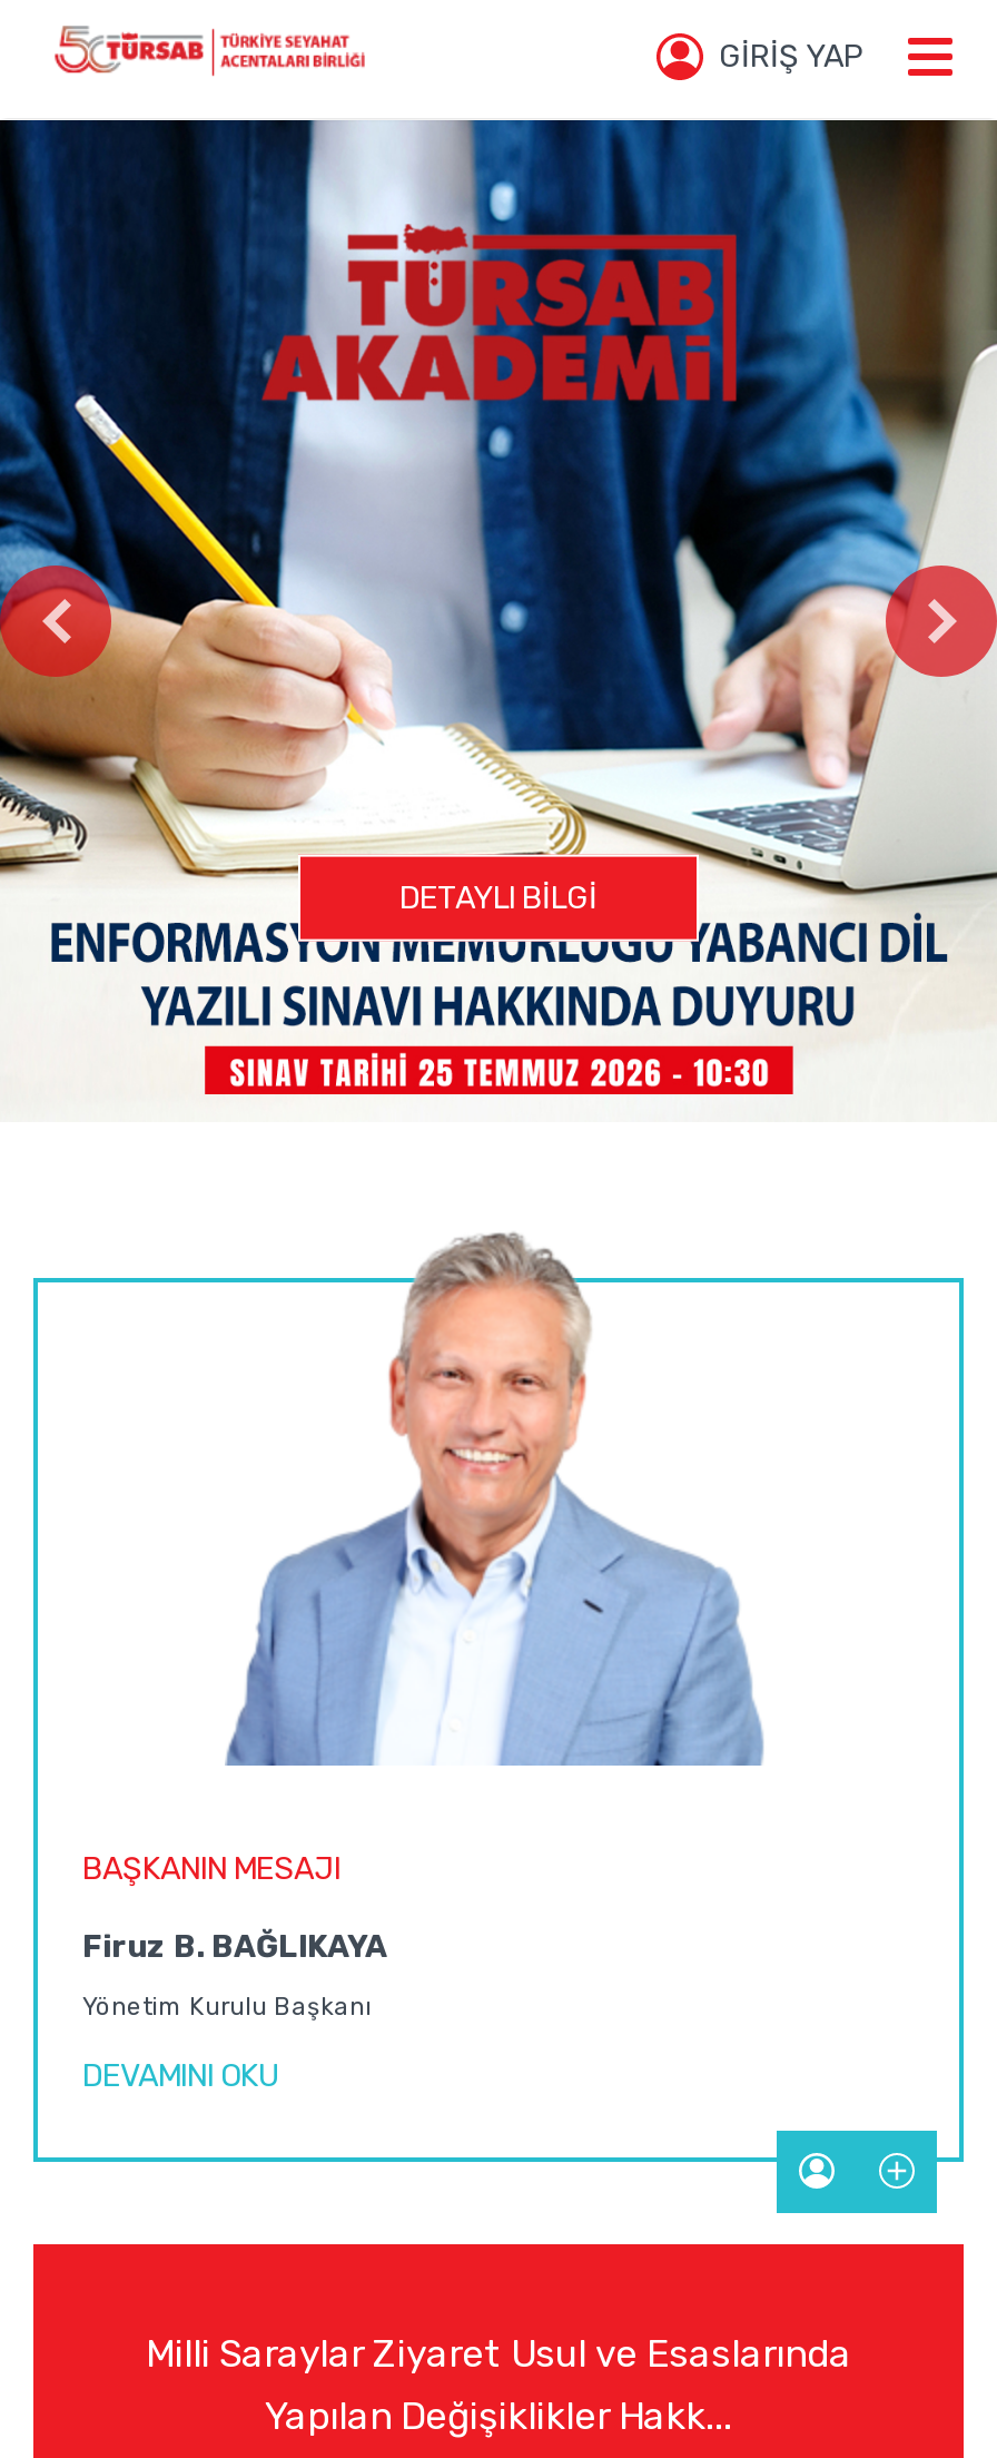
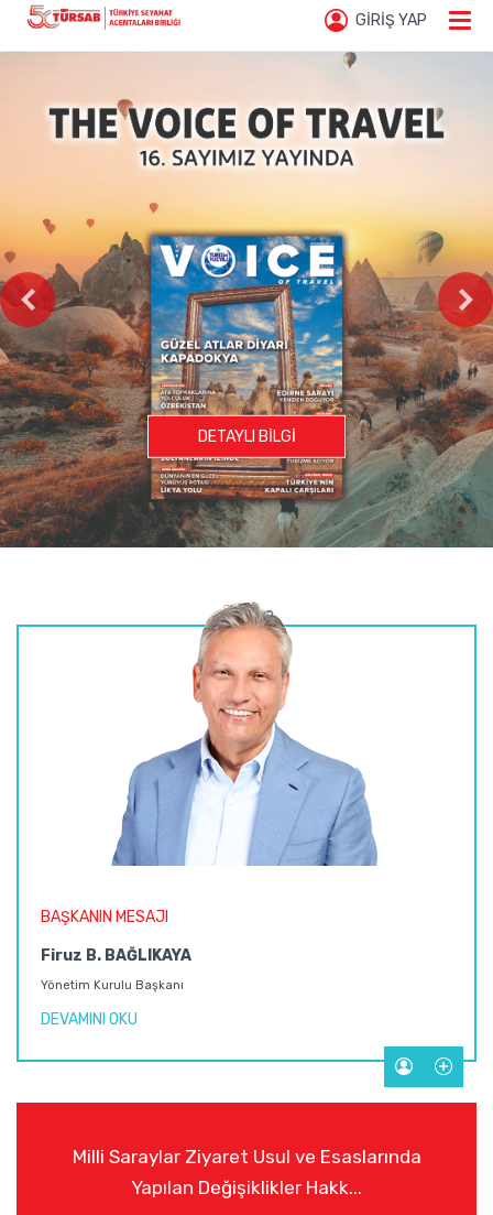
[7,118,990,1122] [image] -> [3,51,490,549] [image]

